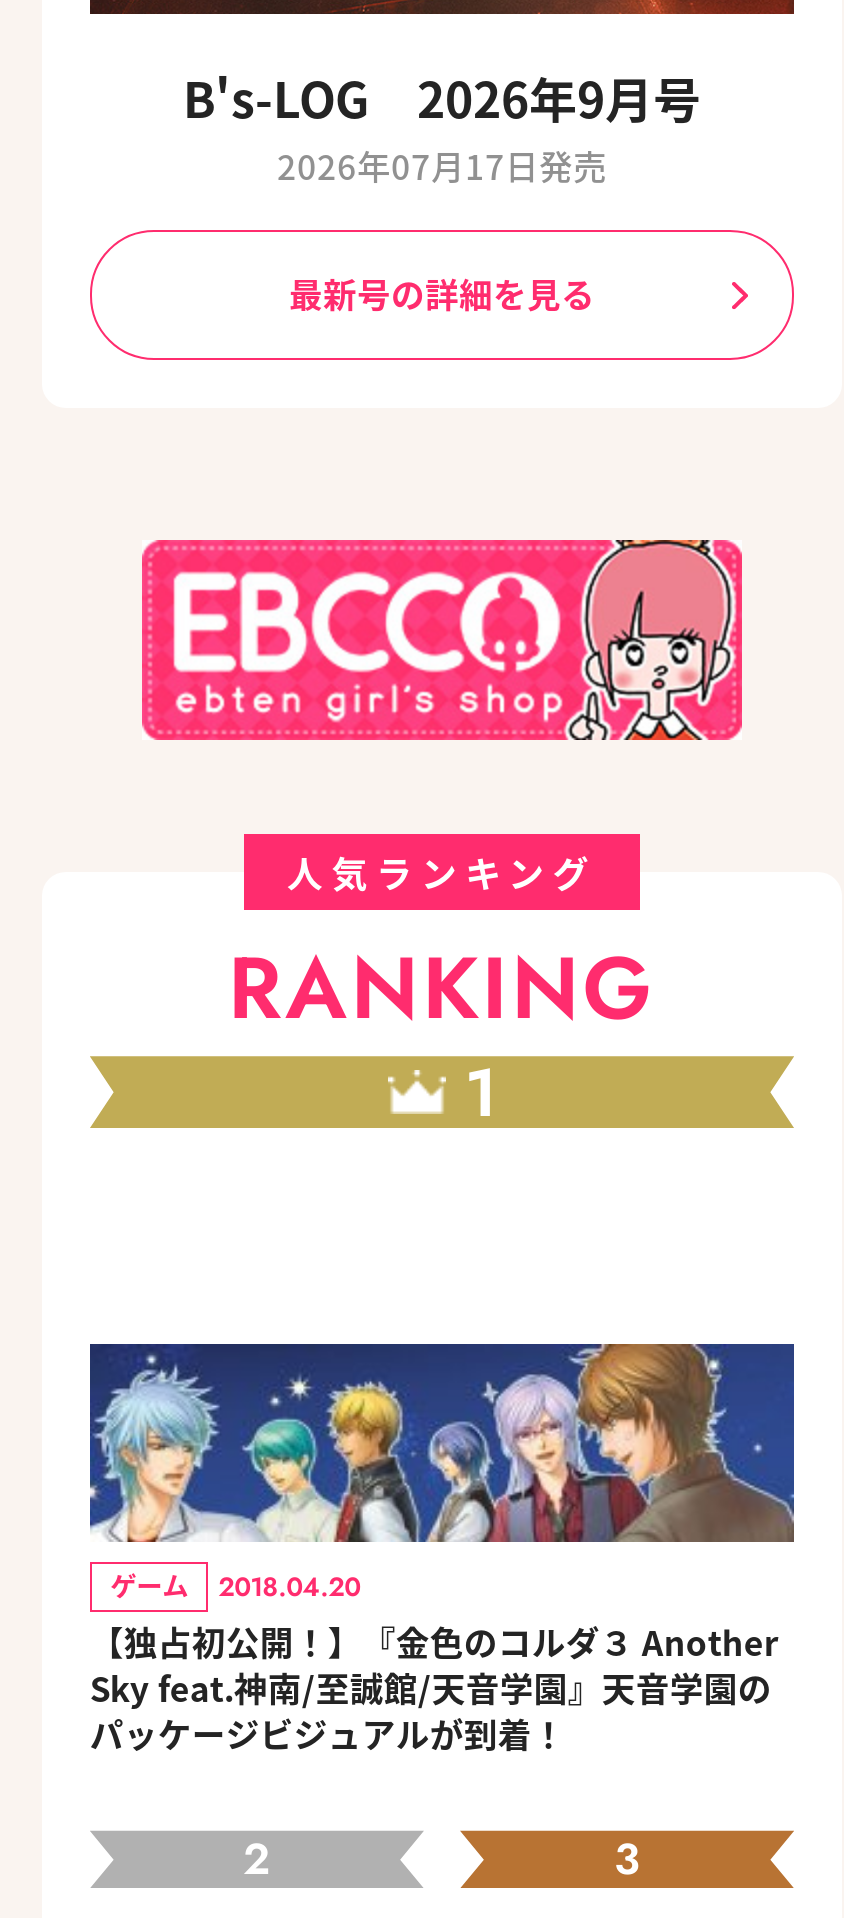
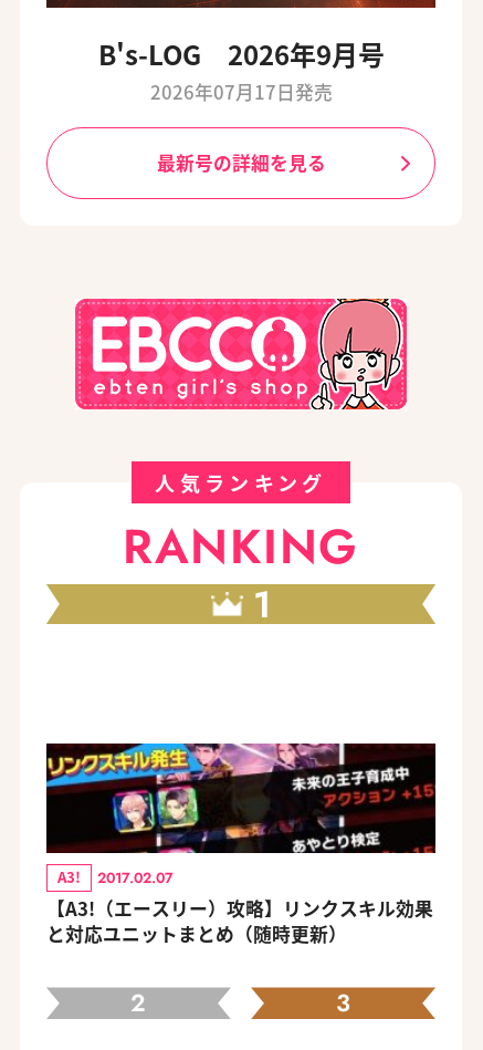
[88,1342,796,1759] [image] | ゲーム | 2018.04.20 | 【独占初公開！】『金色のコルダ３ Another | Sky feat.神南/至誠館/天音学園』天音学園の | パッケージビジュアルが到着！ -> [45,742,437,948] [image] | A3! | 2017.02.07 | 【A3!（エースリー）攻略】リンクスキル効果 | と対応ユニットまとめ（随時更新）

